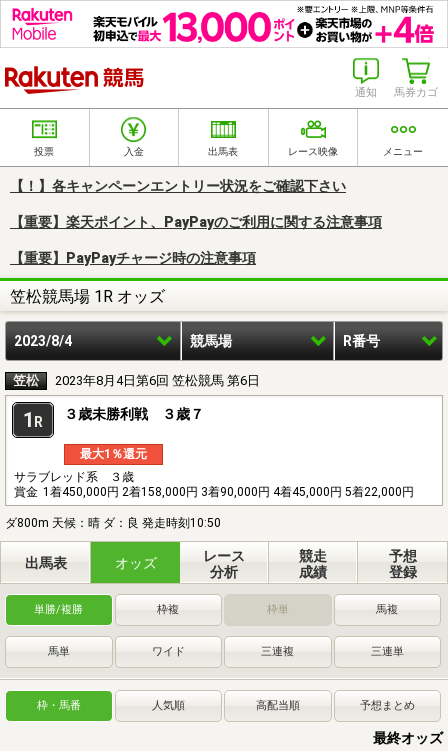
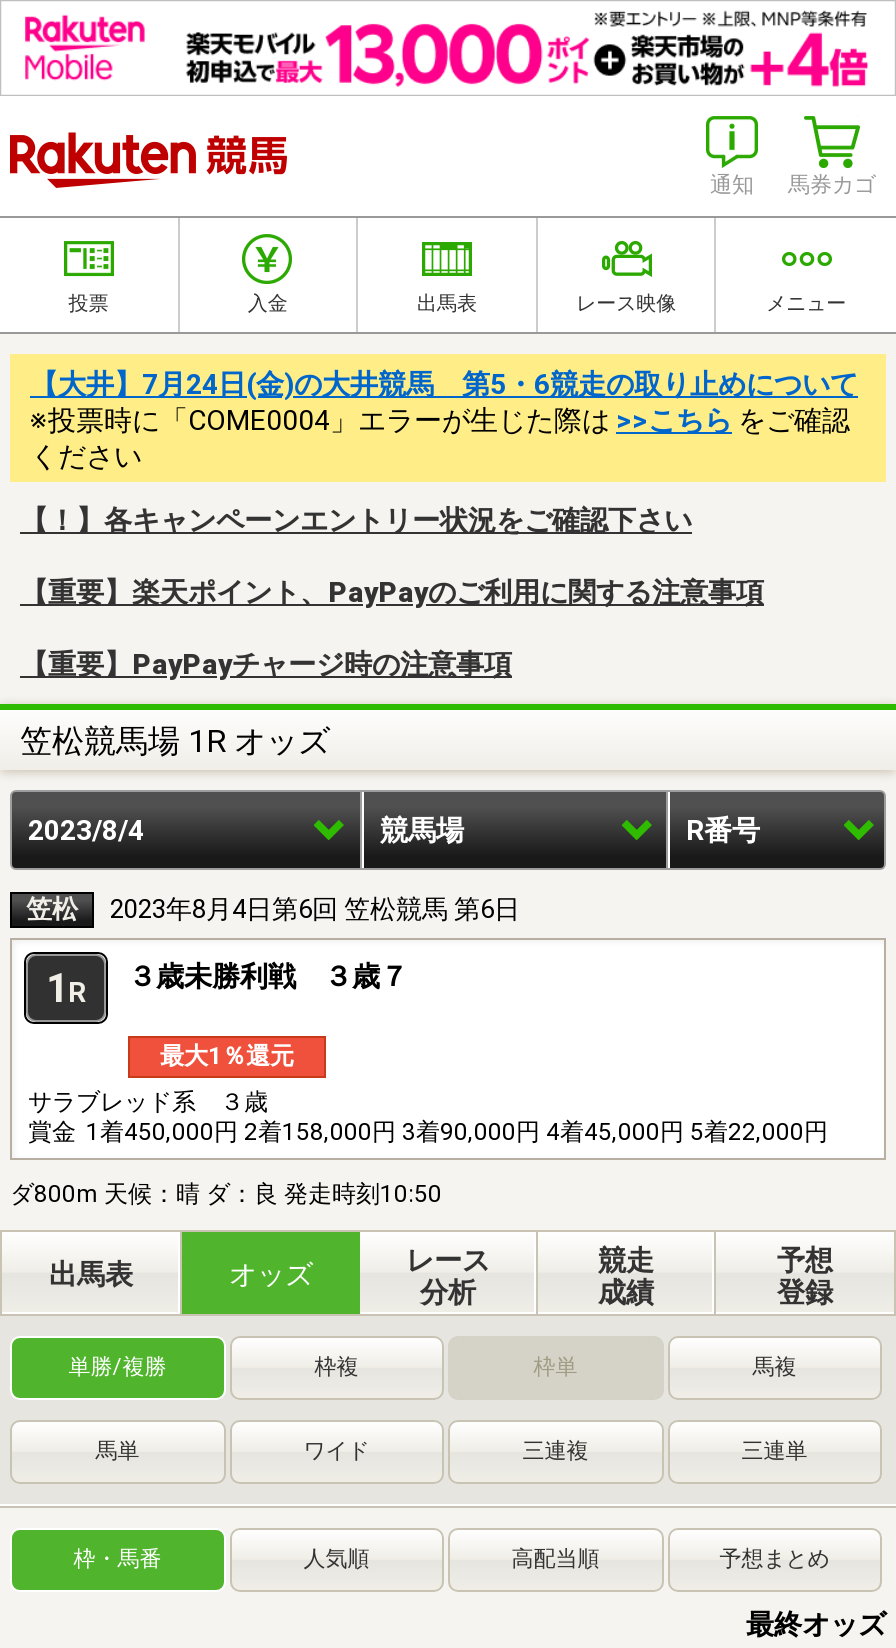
none -> [30,368,858,472] 【大井】7月24日(金)の大井競馬 第5・6競走の取り止めについて | ※投票時に「COME0004」エラーが生じた際は>>こちらをご確認 | ください

